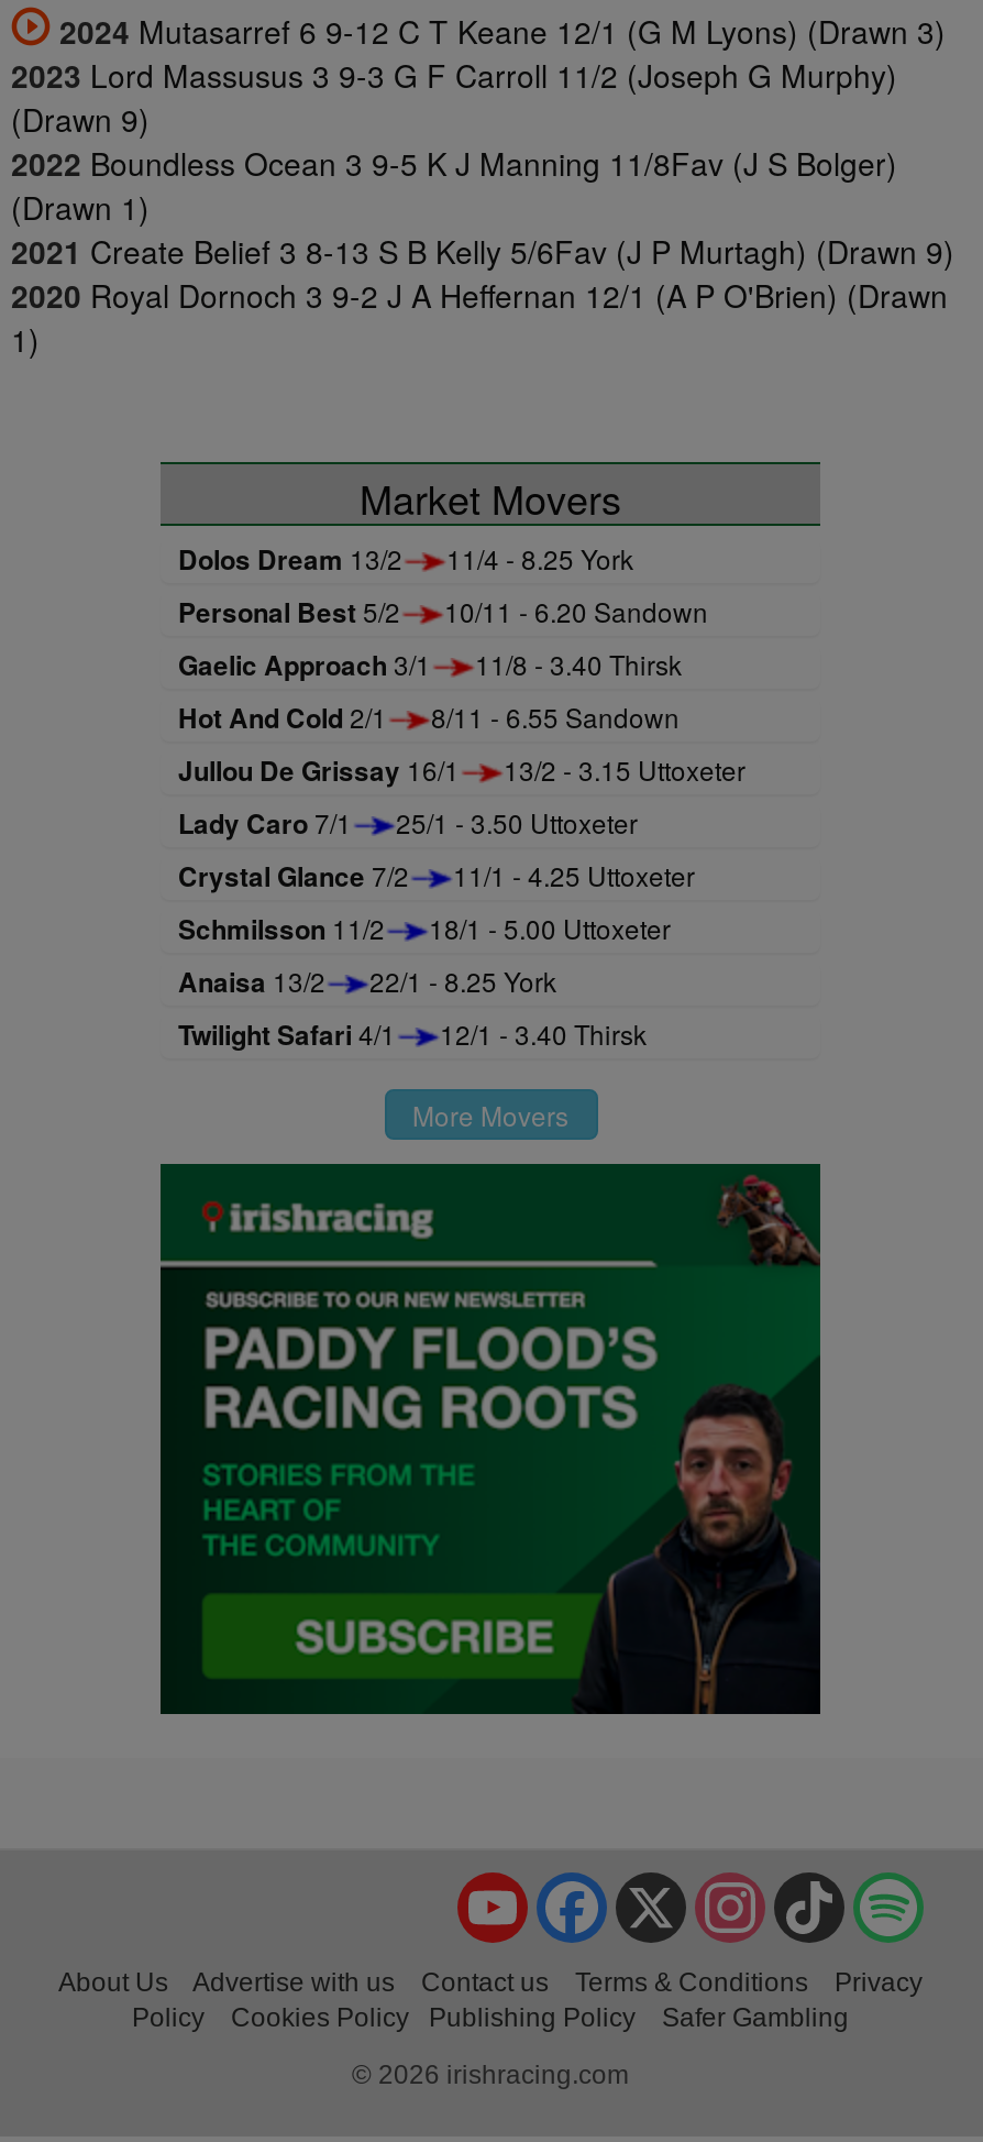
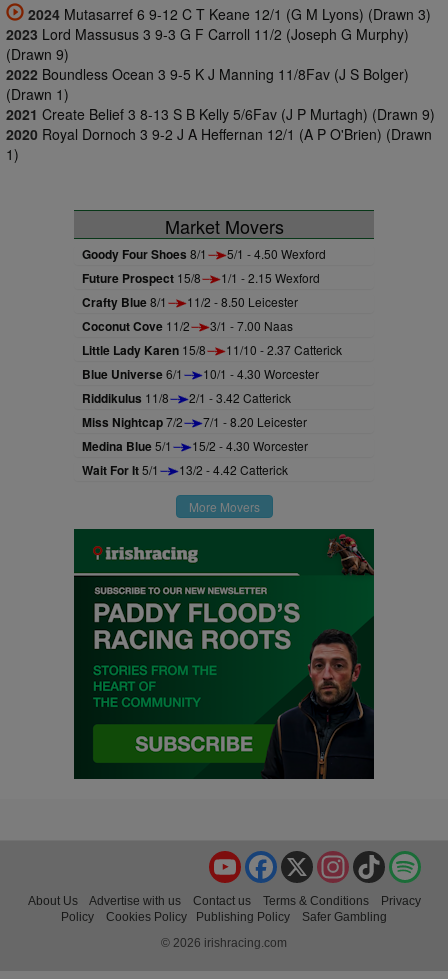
[178,539,745,1054] Dolos Dream 13/2 | 11/4 - 8.25 York | Personal Best 5/2 | 10/11 - 6.20 Sandown | Gaelic Approach 3/1 | 11/8 - 3.40 Thirsk | Hot And Cold 2/1 | 8/11 - 6.55 Sandown | Jullou De Grissay 16/1 | 13/2 - 3.15 Uttoxeter | Lady Caro 7/1 | 25/1 - 3.50 Uttoxeter | Crystal Glance 7/2 | 11/1 - 4.25 Uttoxeter | Schmilsson 11/2 | 18/1 - 5.00 Uttoxeter | Anaisa 13/2 | 22/1 - 8.25 York | Twilight Safari 4/1 | 12/1 - 3.40 Thirsk -> [82,245,342,479] Goody Four Shoes 8/1 | 5/1 - 4.50 Wexford | Future Prospect 15/8 | 1/1 - 2.15 Wexford | Crafty Blue 8/1 | 11/2 - 8.50 Leicester | Coconut Cove 11/2 | 3/1 - 7.00 Naas | Little Lady Karen 15/8 | 11/10 - 2.37 Catterick | Blue Universe 6/1 | 10/1 - 4.30 Worcester | Riddikulus 11/8 | 2/1 - 3.42 Catterick | Miss Nightcap 7/2 | 7/1 - 8.20 Leicester | Medina Blue 5/1 | 15/2 - 4.30 Worcester | Wait For It 5/1 | 13/2 - 4.42 Catterick

